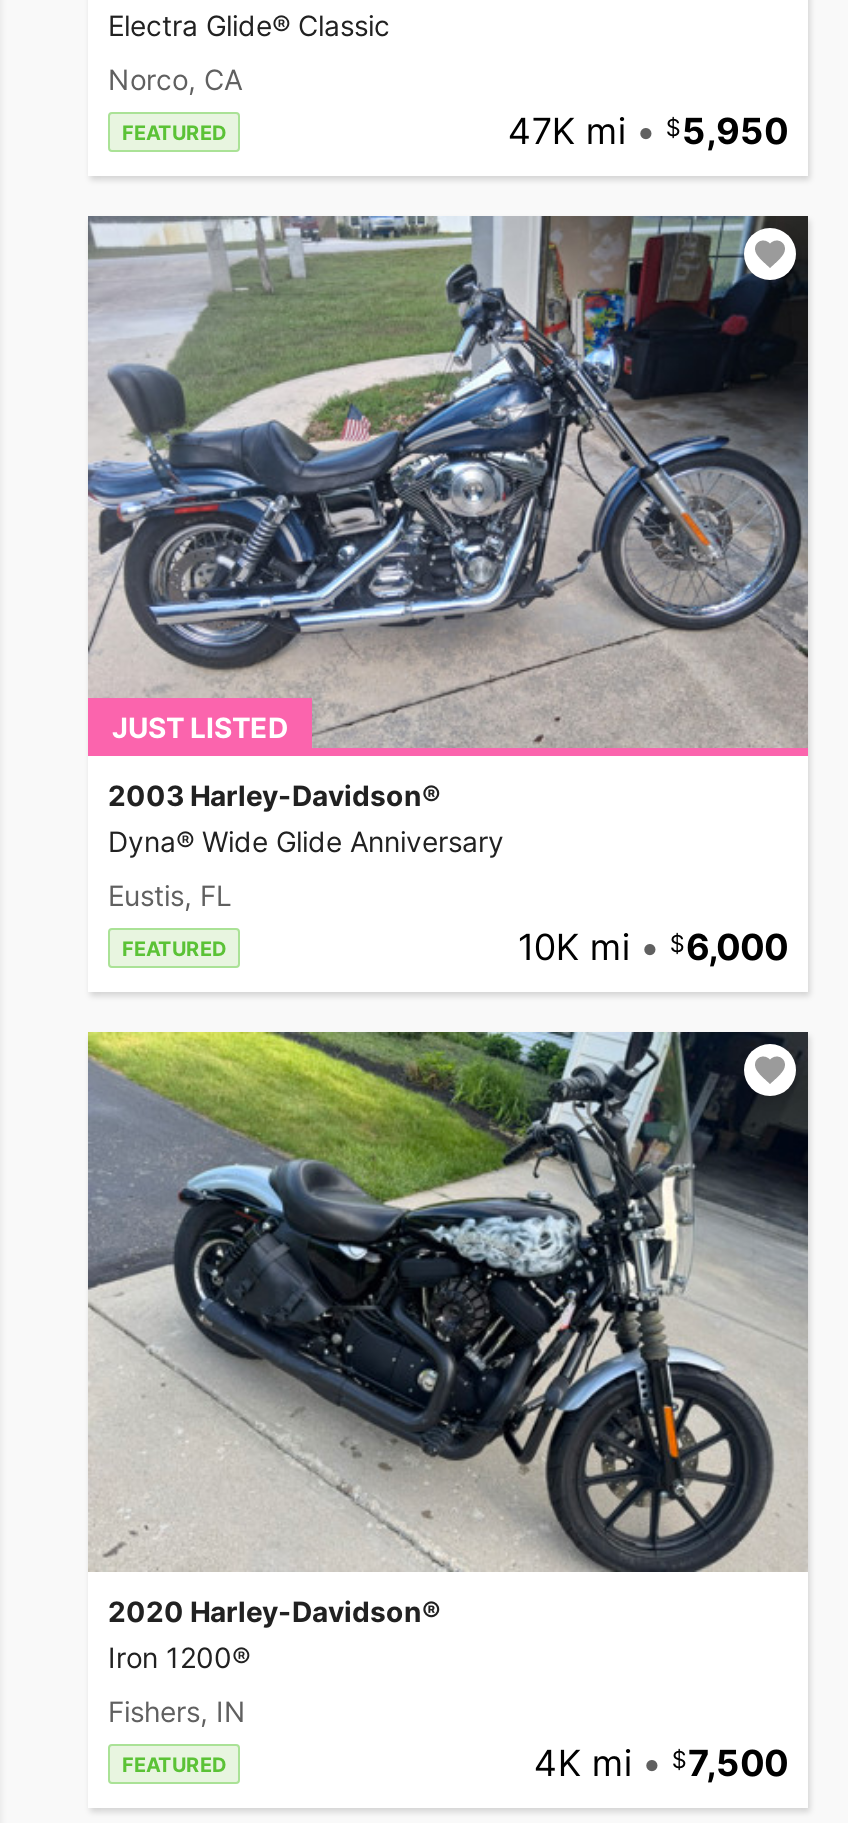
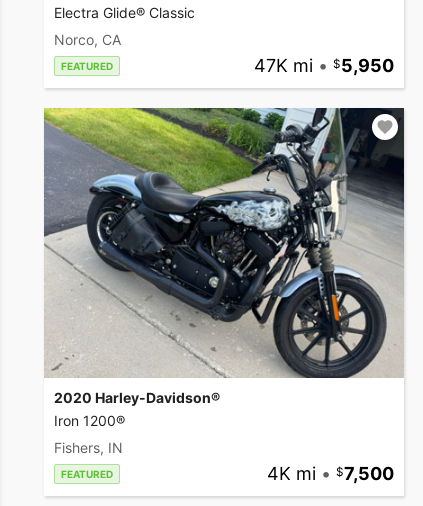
[88,214,808,969] [image] | JUST LISTED | 2003 Harley-Davidson® | Dyna® Wide Glide Anniversary | Eustis, FL | FEATURED | 10K mi • | 6,000 -> none

